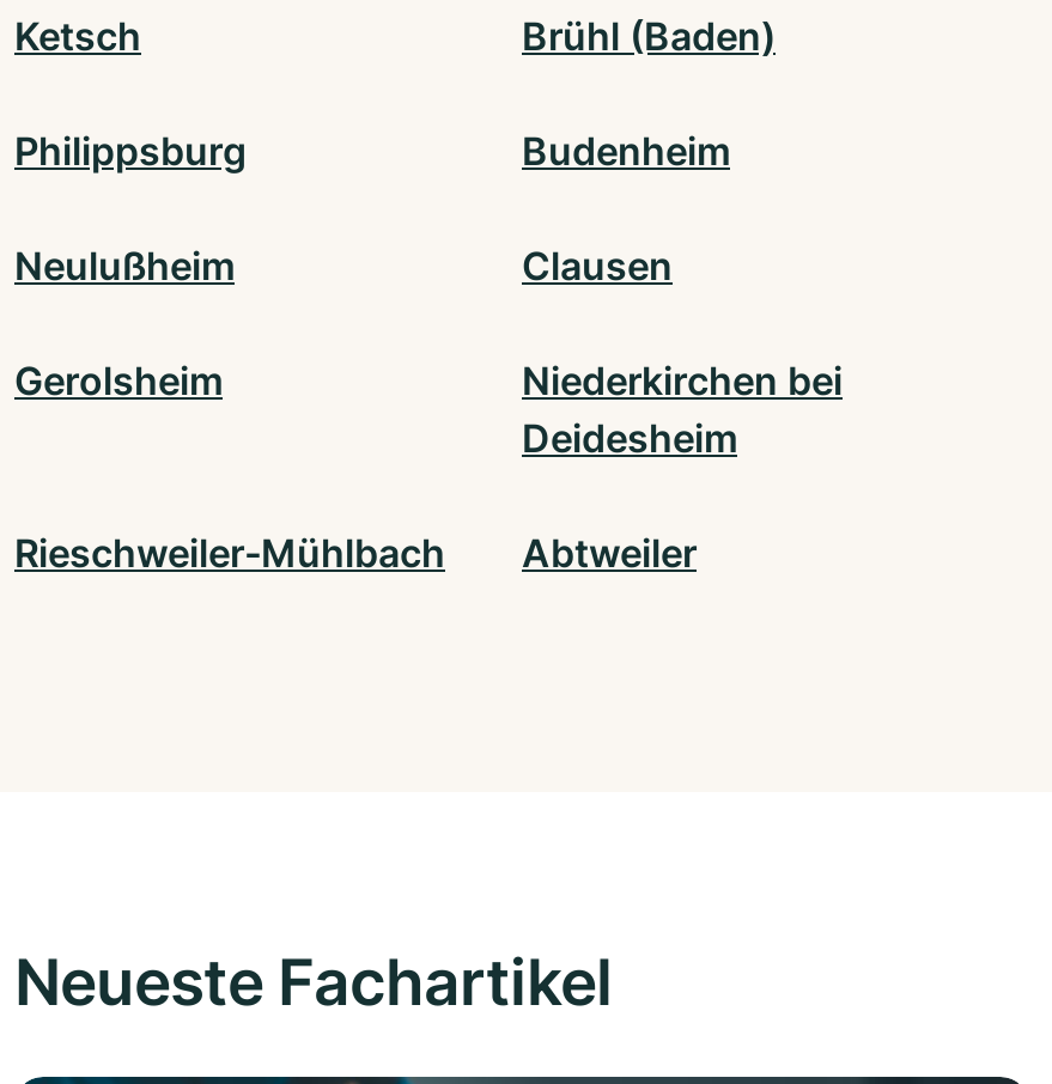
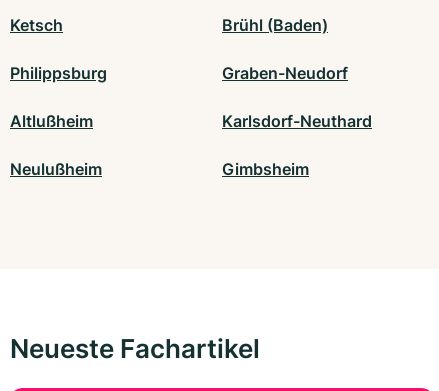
[522,128,730,176] Budenheim -> [10,63,372,131] Graben-Neudorf | Altlußheim | Karlsdorf-Neuthard
[14,243,843,578] Clausen | Gerolsheim | Niederkirchen bei | Deidesheim | Rieschweiler-Mühlbach | Abtweiler -> [222,159,309,179] Gimbsheim
moved [14,243,235,291] -> [10,159,102,179]: Neulußheim

